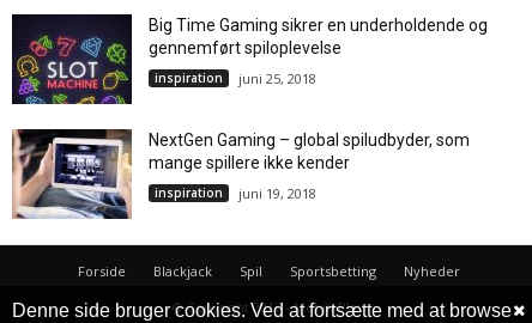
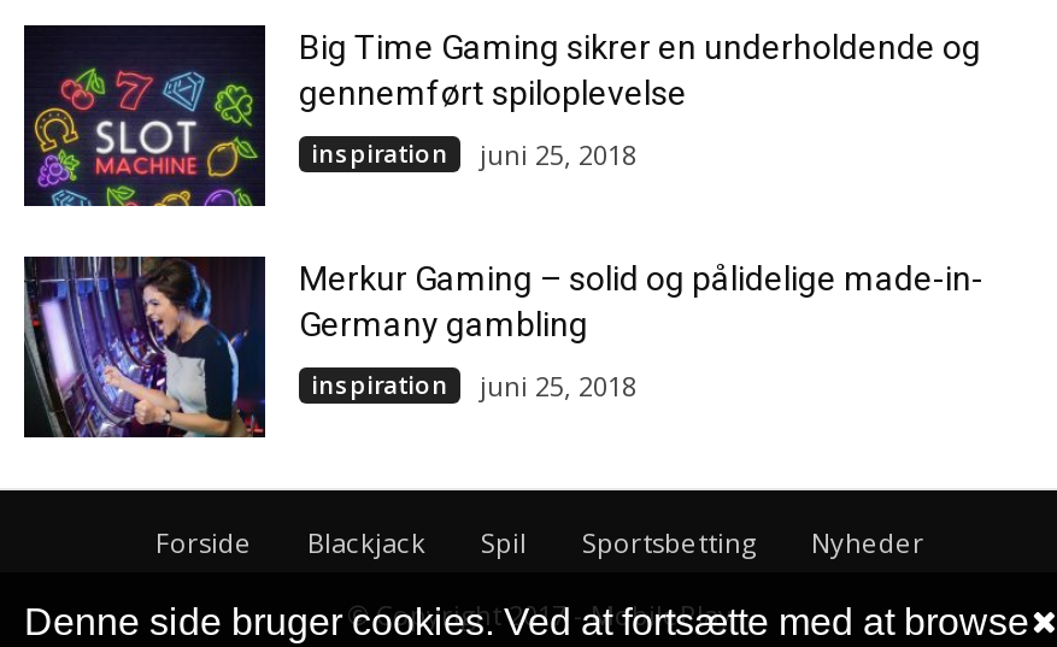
[11,128,470,219] [image] | NextGen Gaming – global spiludbyder, som | mange spillere ikke kender -> [22,254,983,440] [image] | Merkur Gaming – solid og pålidelige made-in- | Germany gambling
[155,184,316,202] inspiration juni 19, 2018 -> [311,367,636,404] inspiration juni 25, 2018

